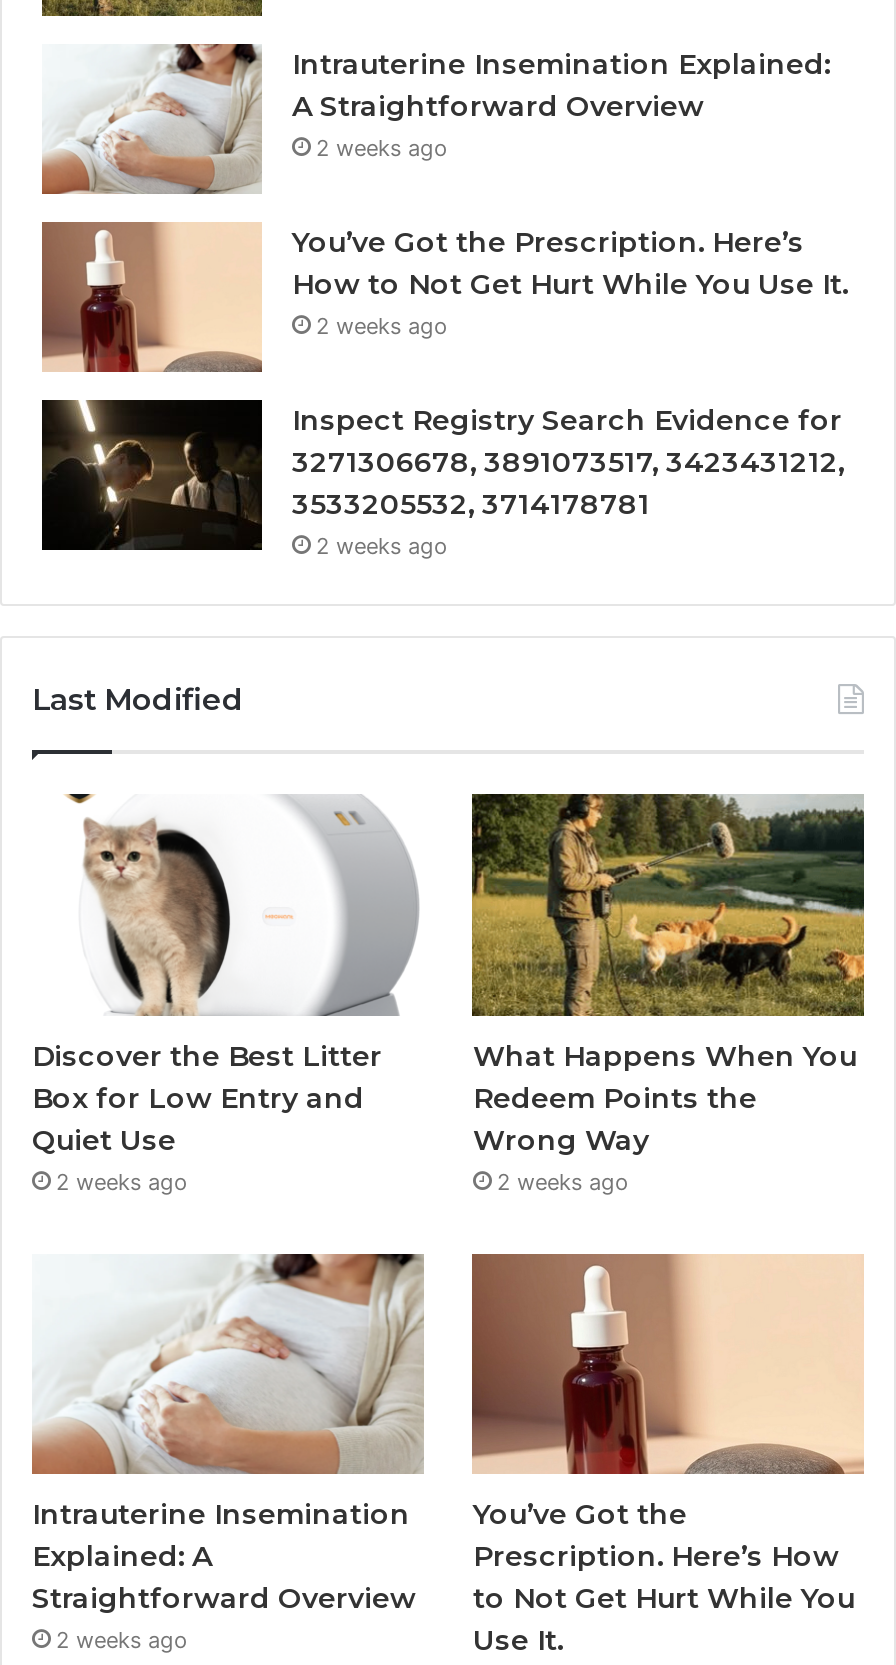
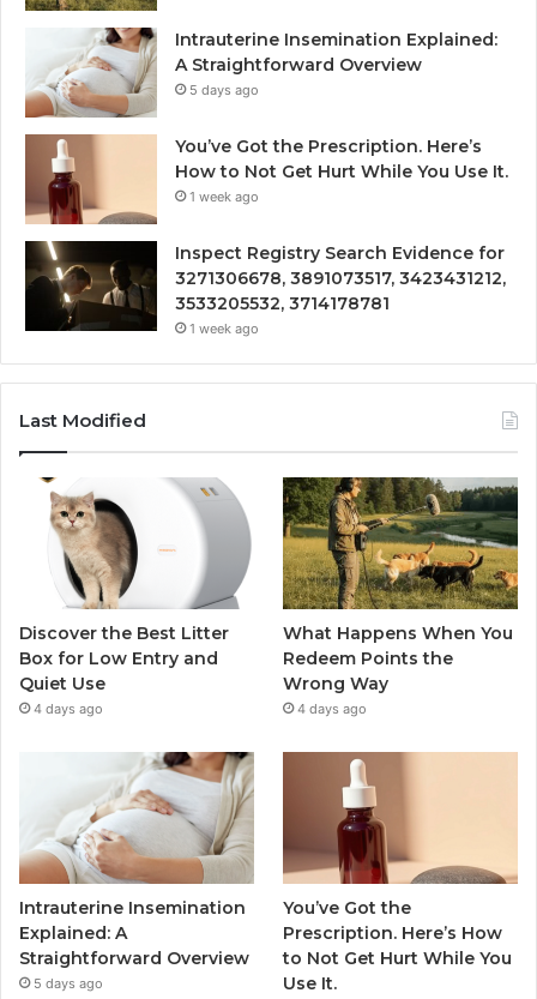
[316,135,448,163] 2 weeks ago -> [189,81,259,98] 5 days ago
[316,313,448,341] 2 weeks ago -> [189,188,259,205] 1 week ago
[316,533,448,561] 2 weeks ago -> [189,320,259,337] 1 week ago
[56,1168,188,1196] 2 weeks ago -> [34,700,103,717] 4 days ago
[497,1168,629,1196] 2 weeks ago -> [298,700,367,717] 4 days ago
[56,1626,188,1654] 2 weeks ago -> [34,975,103,992] 5 days ago

